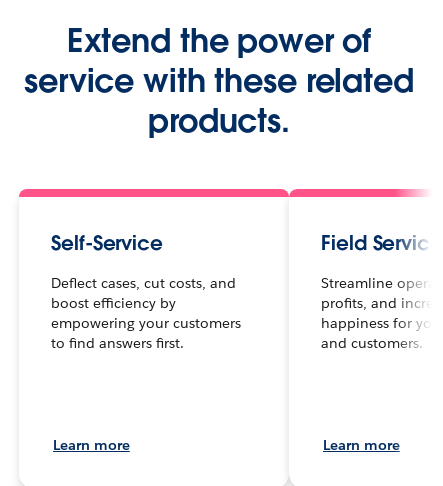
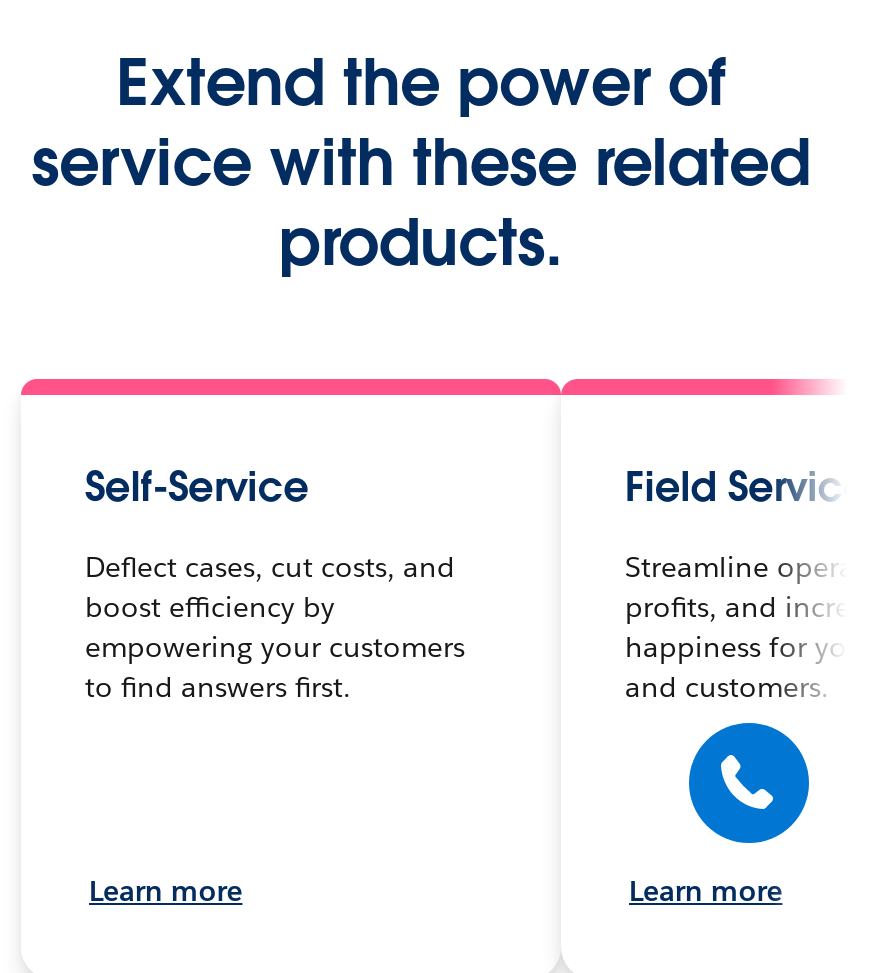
none -> [687,721,811,845] [image]

